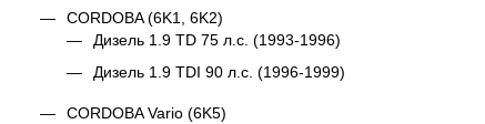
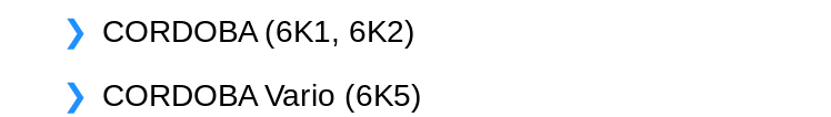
[93,31,345,81] Дизель 1.9 TD 75 л.с. (1993-1996) | Дизель 1.9 TDI 90 л.с. (1996-1999) -> none

